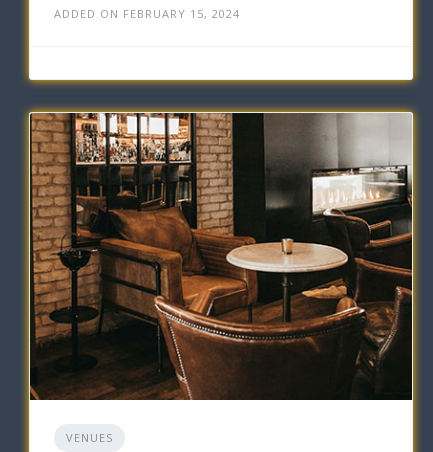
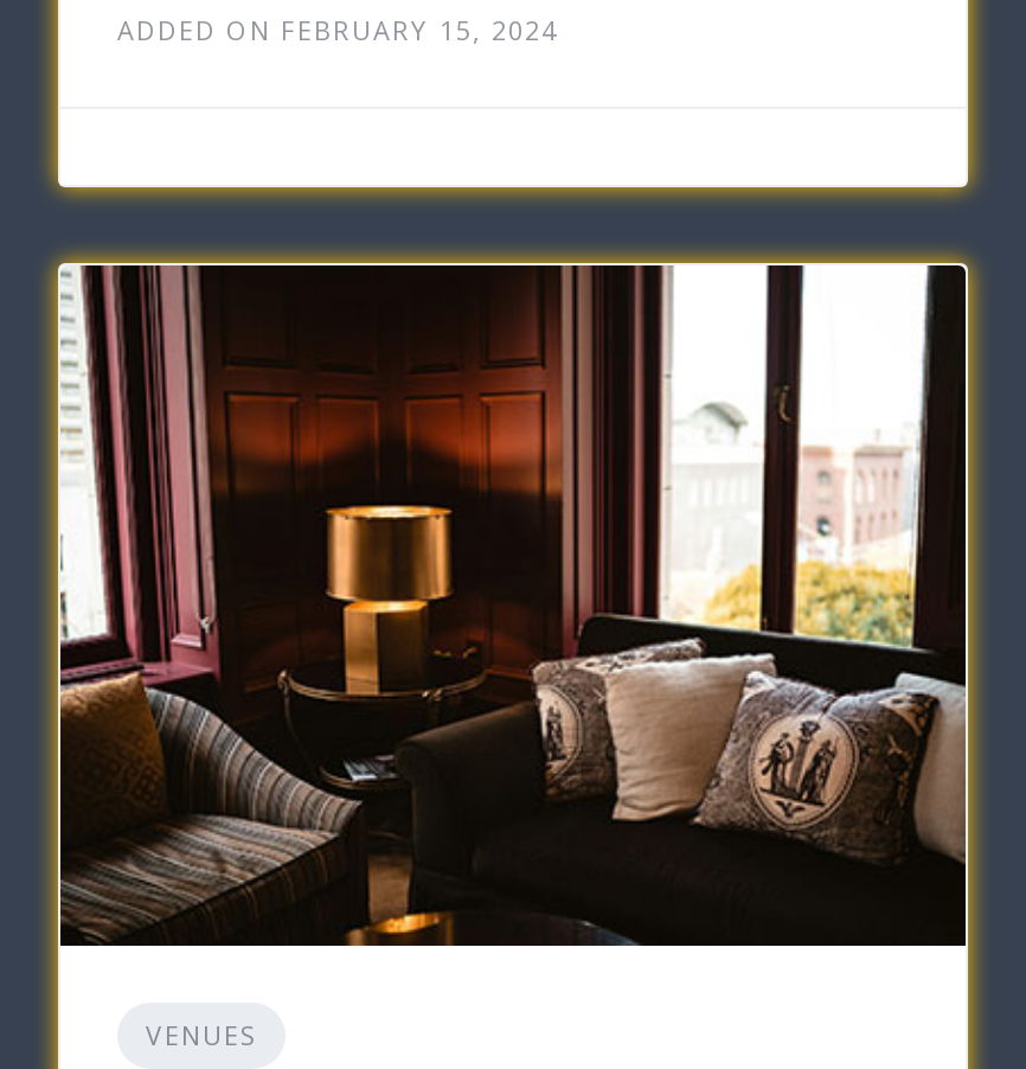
[30,112,413,401] [image] -> [58,263,968,946] [image]

